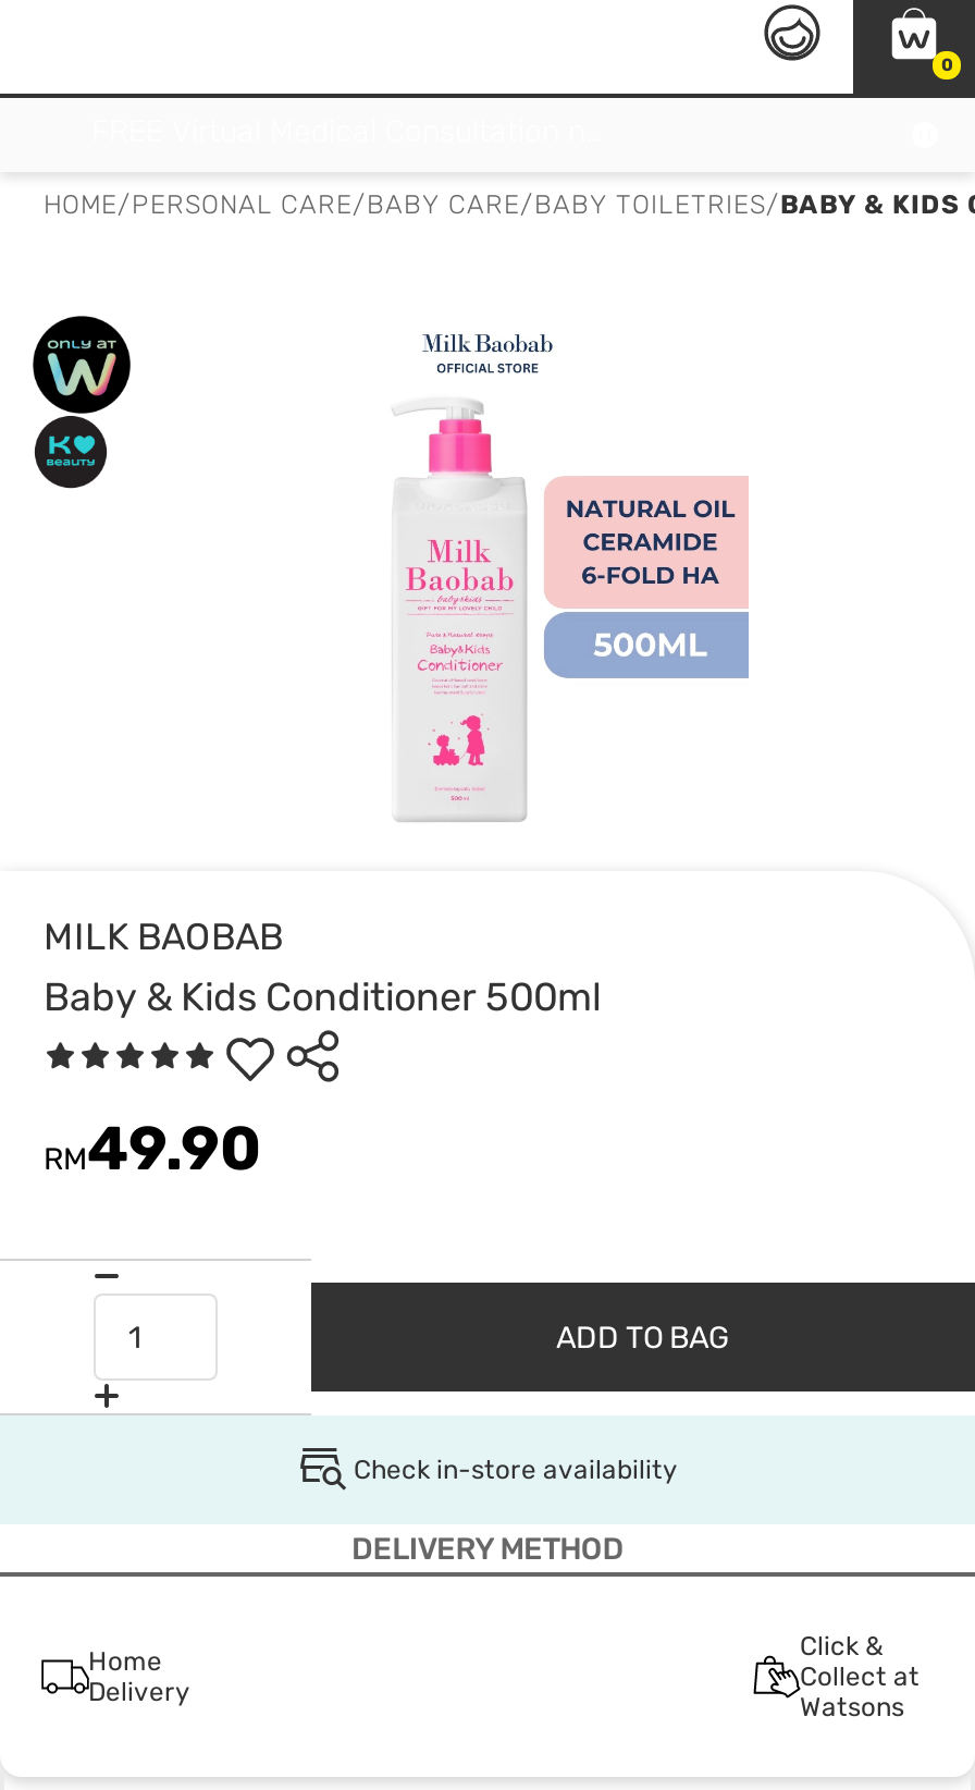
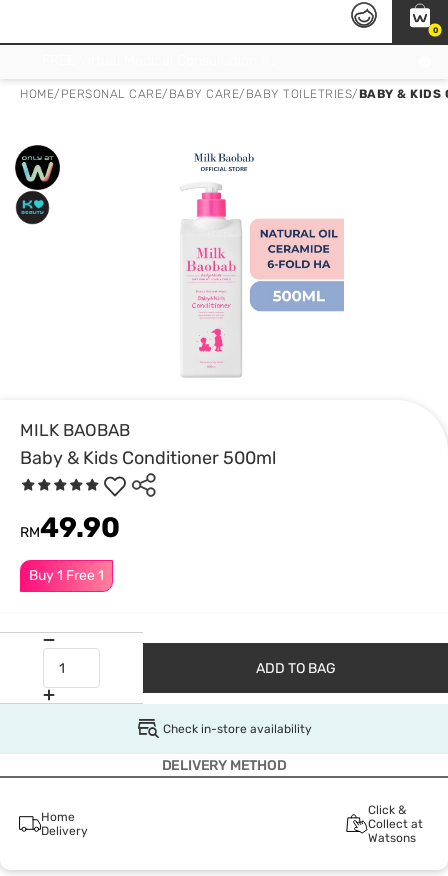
none -> [29,567,104,584] Buy 1 Free 1

